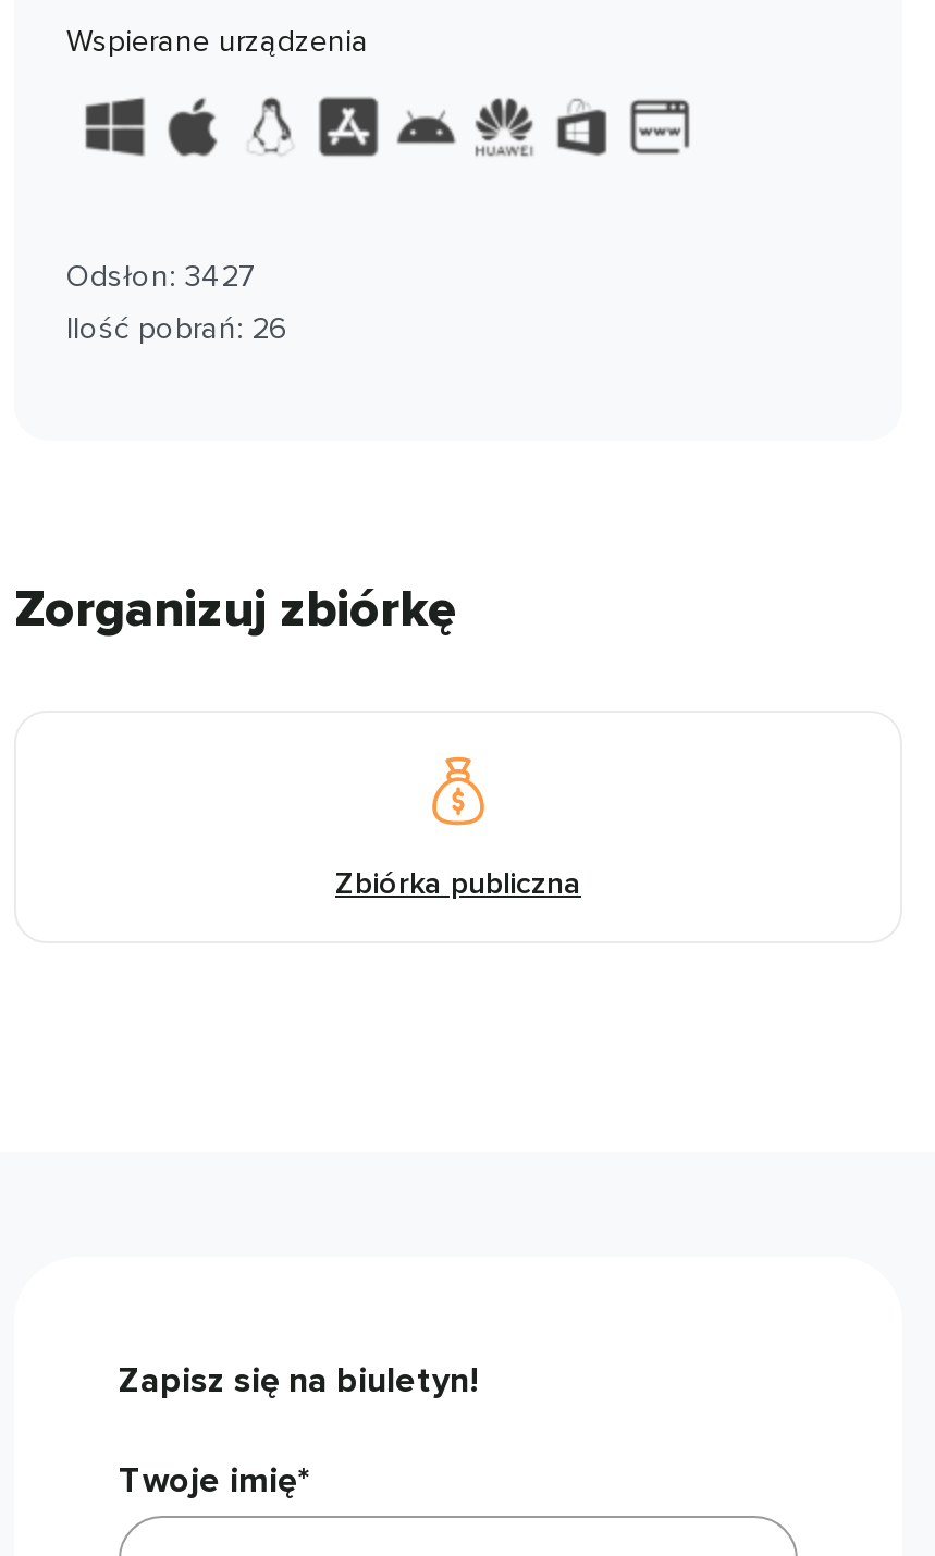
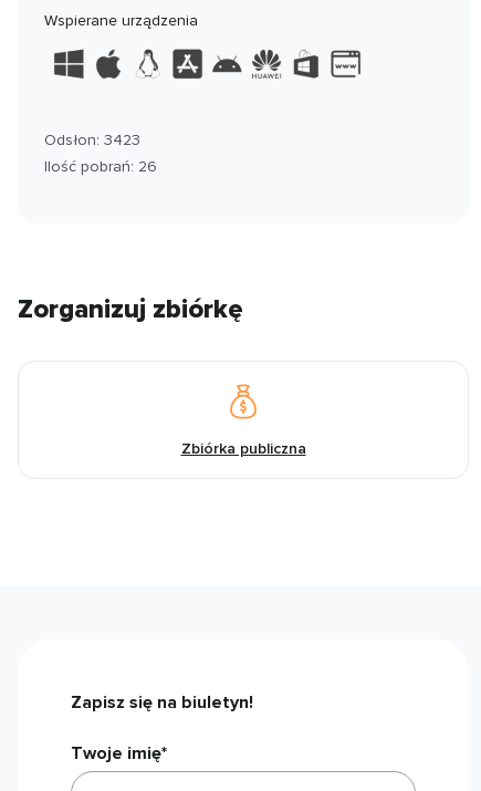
[66,258,256,295] Odsłon: 3427 -> [44,131,140,149] Odsłon: 3423

